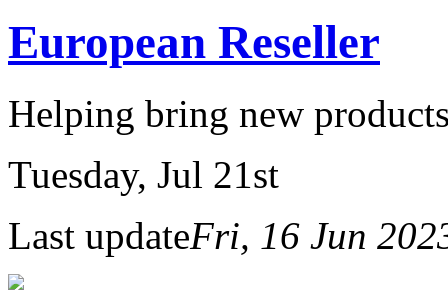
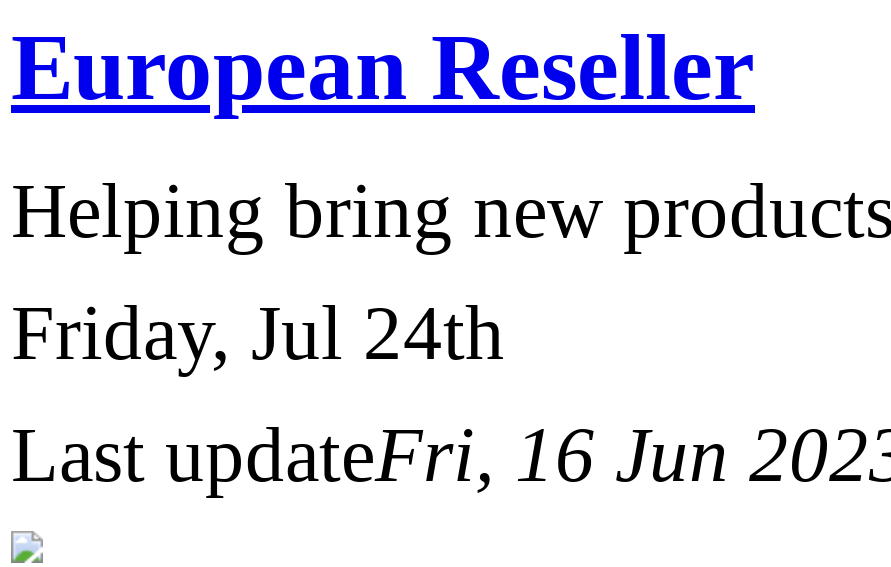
[8,153,279,196] Tuesday, Jul 21st -> [11,289,505,375] Friday, Jul 24th

